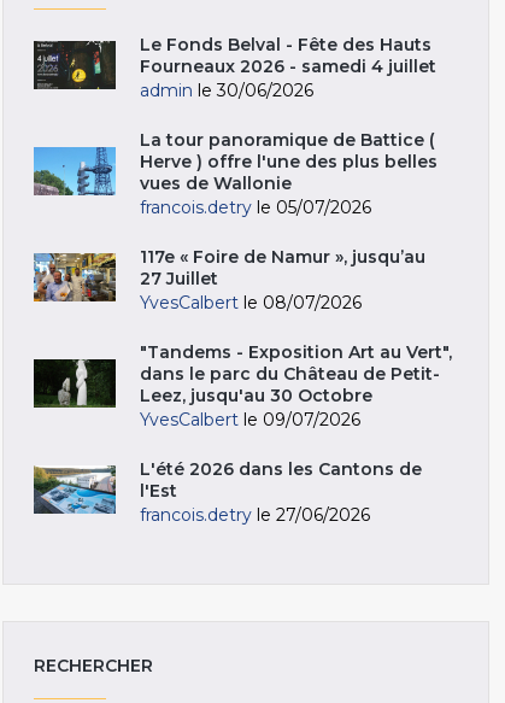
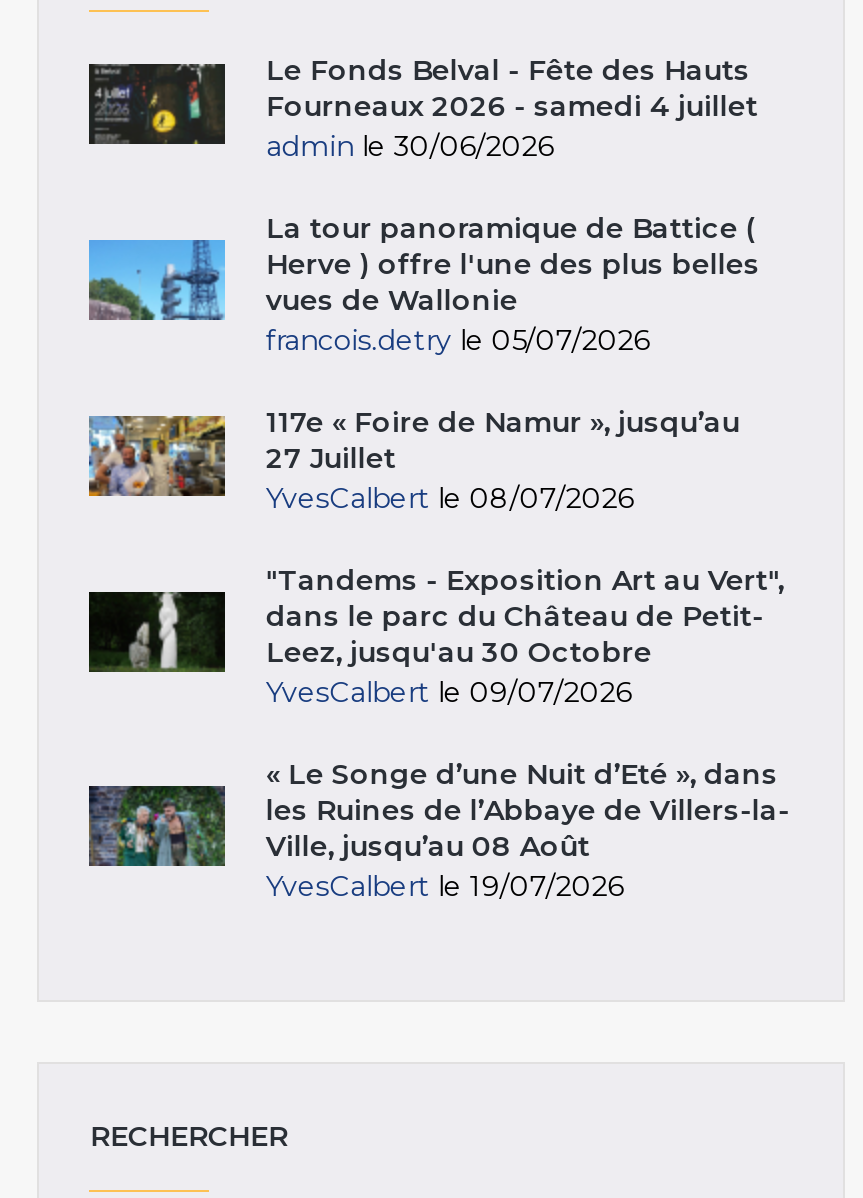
[33,459,422,526] [image] | L'été 2026 dans les Cantons de | l'Est | francois.detry le 27/06/2026 -> [89,757,790,905] [image] | « Le Songe d’une Nuit d’Eté », dans | les Ruines de l’Abbaye de Villers-la- | Ville, jusqu’au 08 Août | YvesCalbert le 19/07/2026

